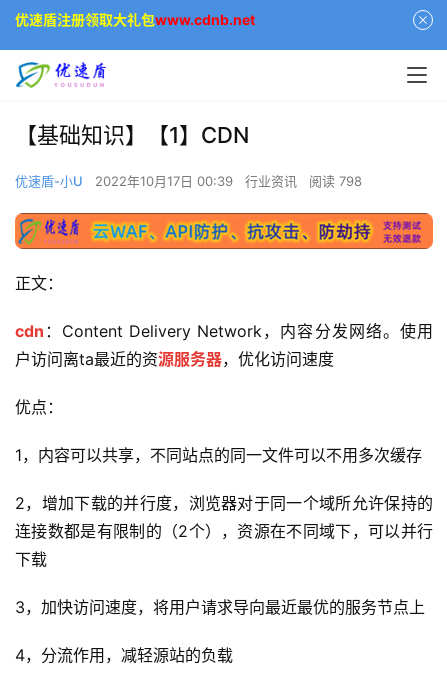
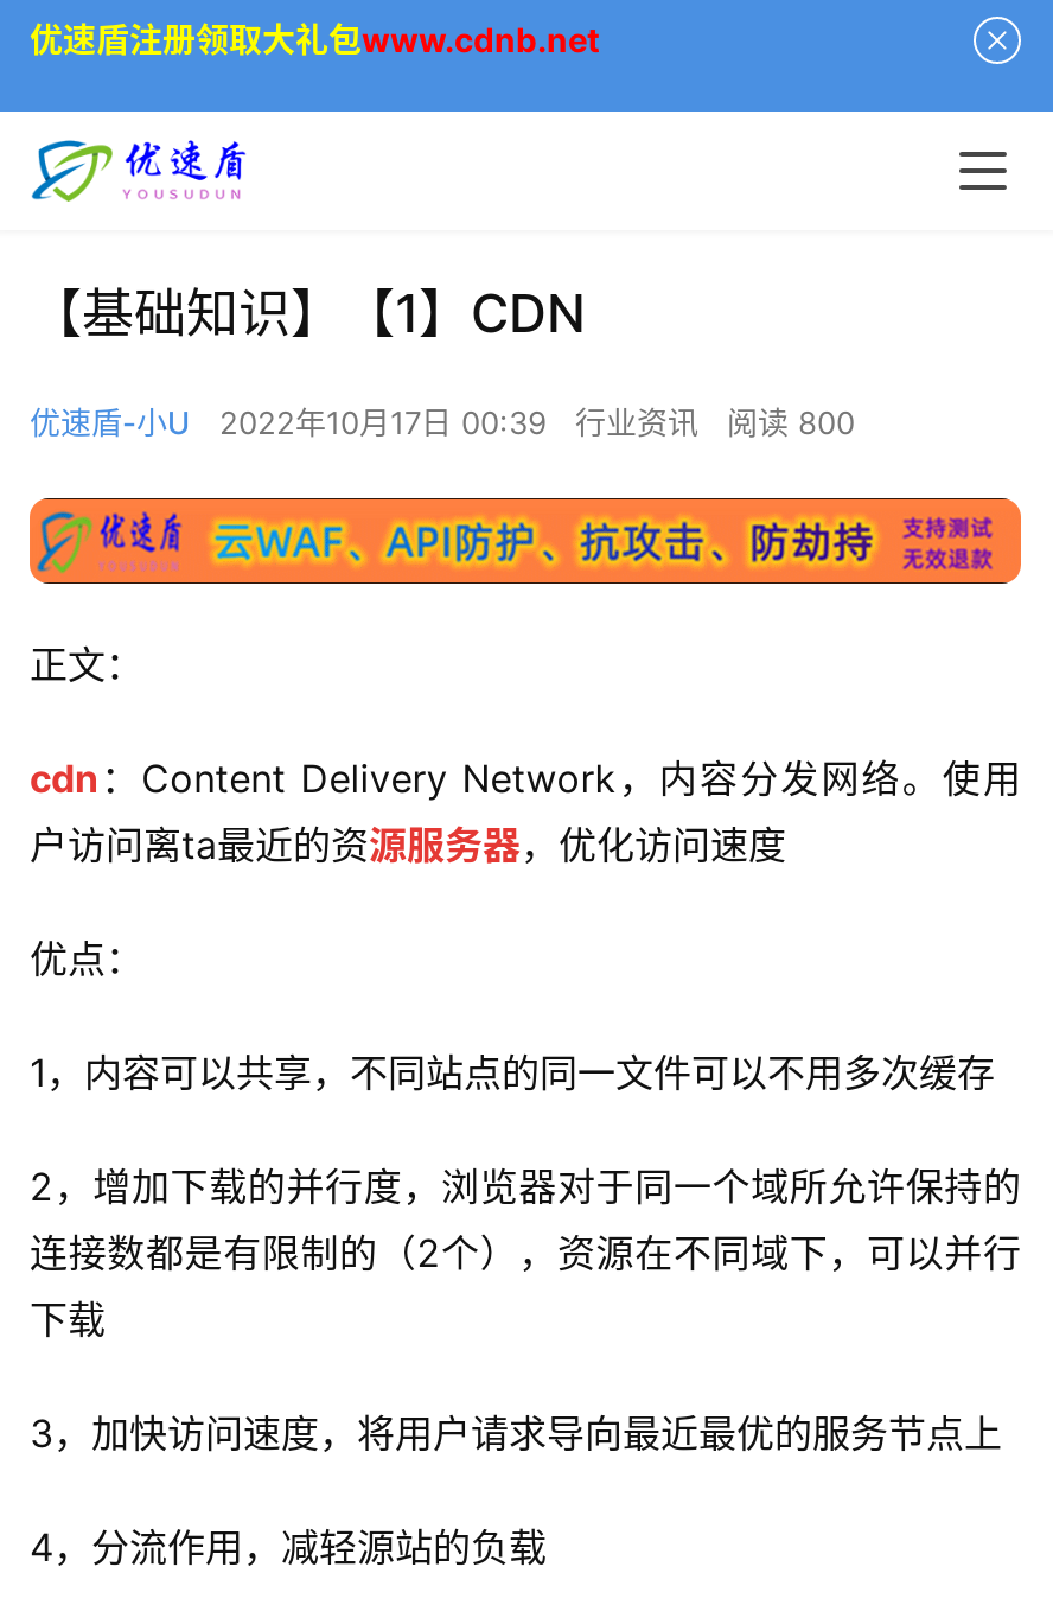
[15,173,362,189] 优速盾-小U 2022年10月17日 00:39 行业资讯 阅读 798 -> [30,403,855,441] 优速盾-小U 2022年10月17日 00:39 行业资讯 阅读 800

